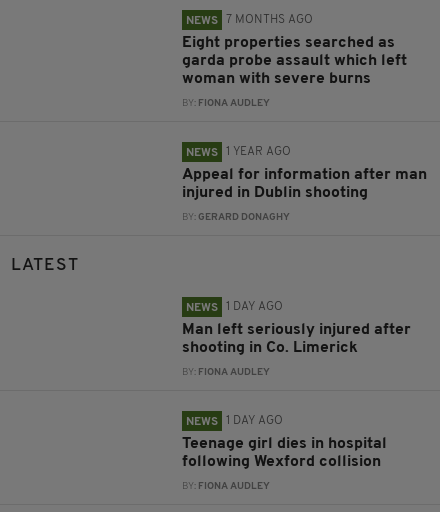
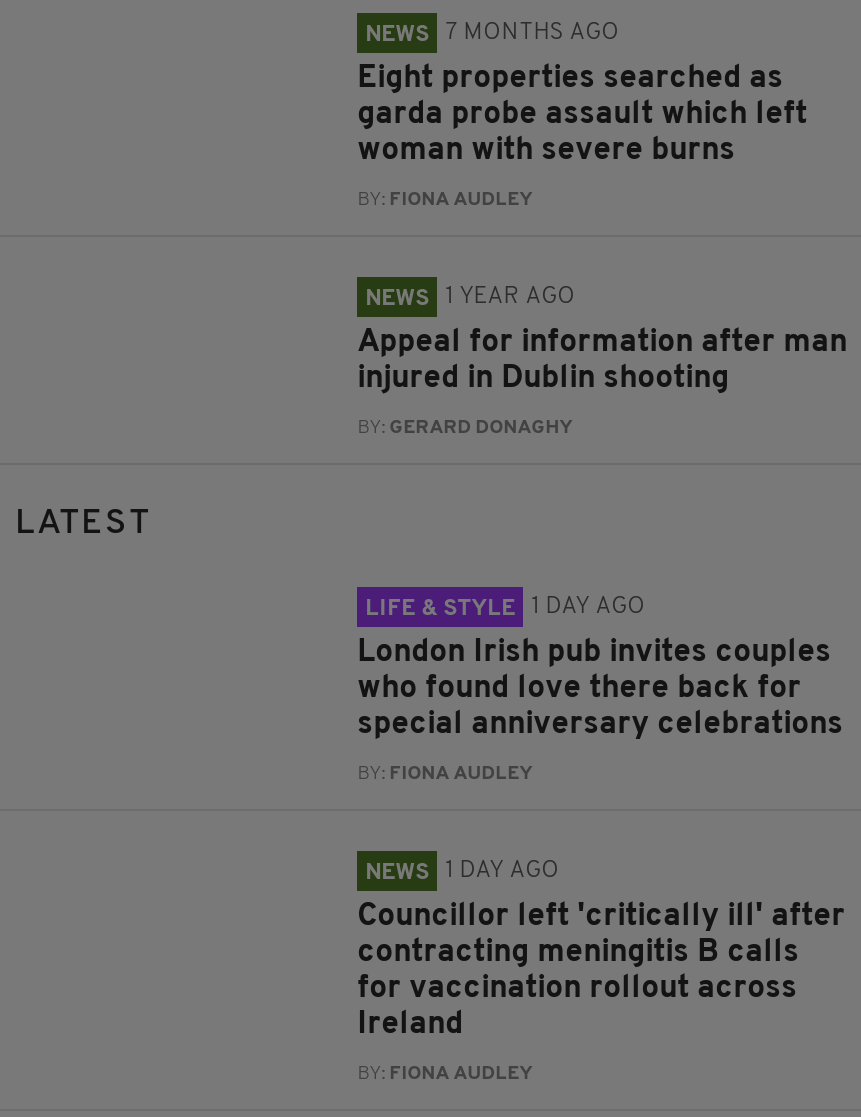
[186,302,218,314] NEWS -> [365,597,515,621] LIFE & STYLE
[182,322,411,356] Man left seriously injured after | shooting in Co. Limerick -> [357,637,843,741] London Irish pub invites couples | who found love there back for | special anniversary celebrations
[182,436,387,470] Teenage girl dies in hospital | following Wexford collision -> [357,901,845,1041] Councillor left 'critically ill' after | contracting meningitis B calls | for vaccination rollout across | Ireland

